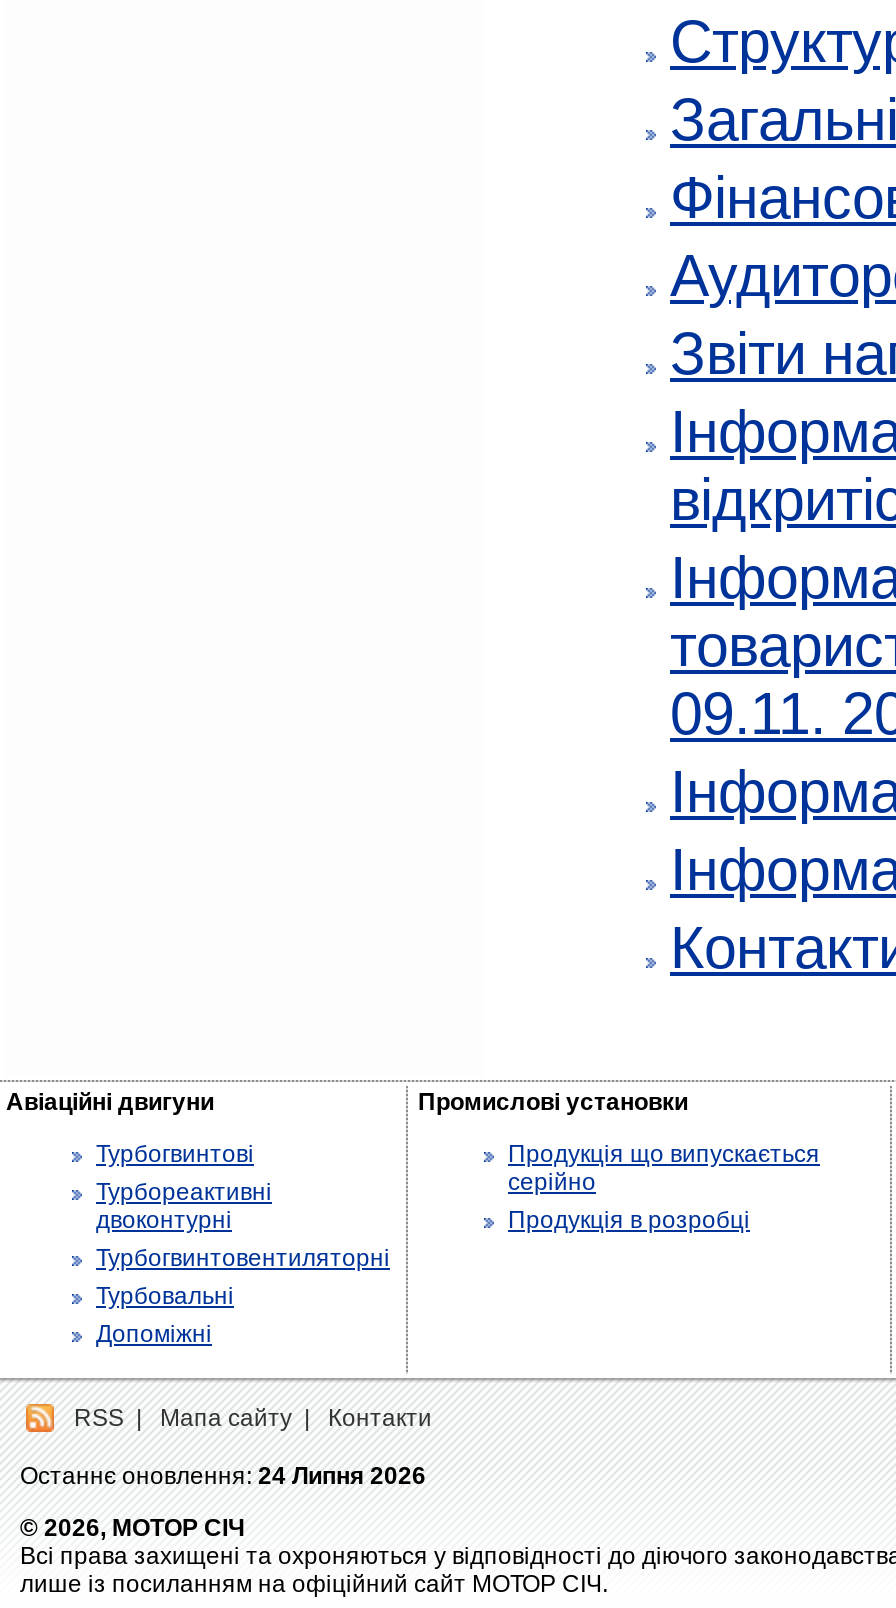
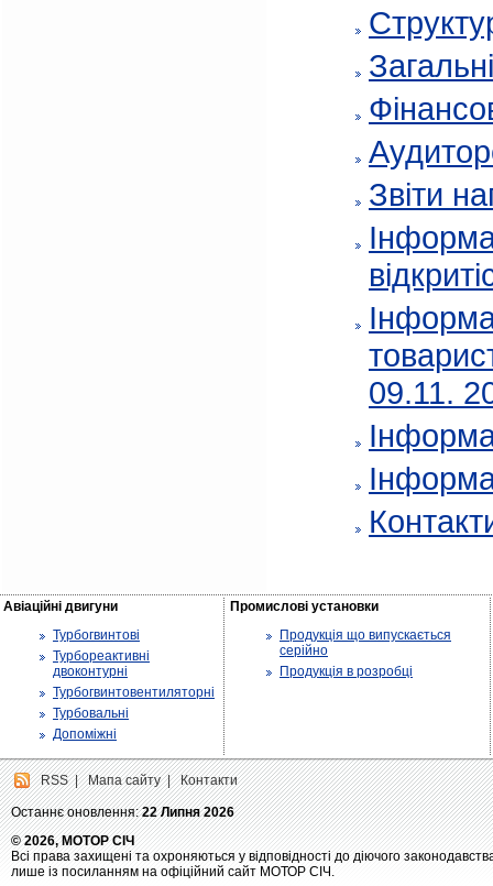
[20,1462,426,1490] Останнє оновлення: 24 Липня 2026 -> [11,805,234,820] Останнє оновлення: 22 Липня 2026

